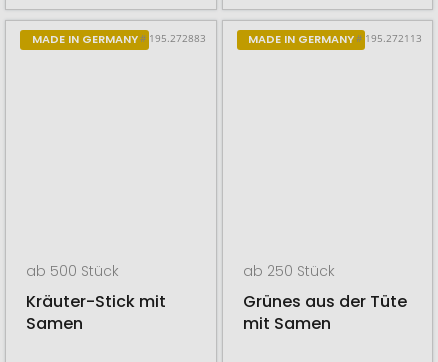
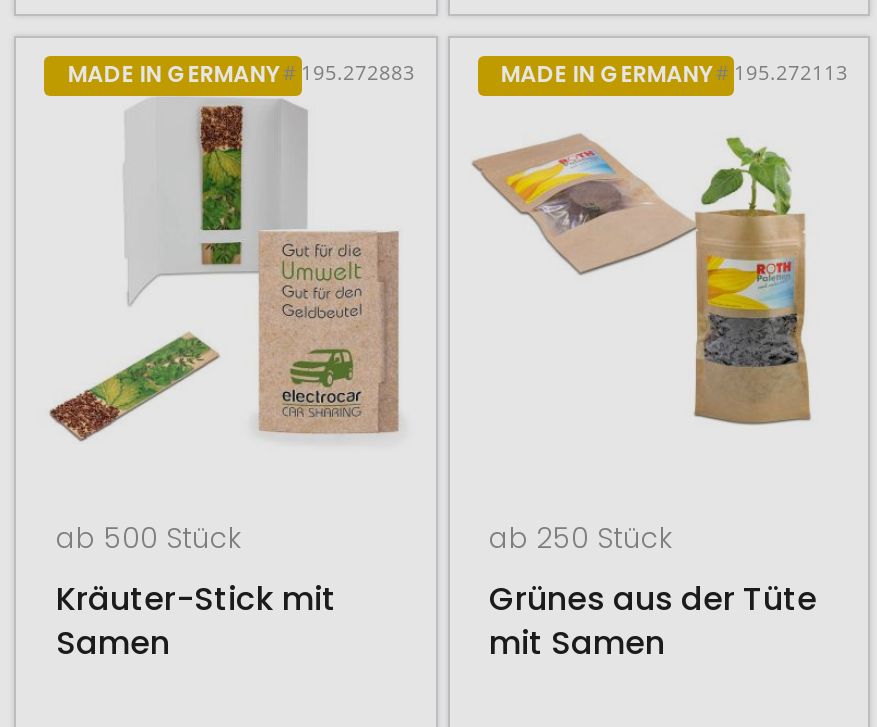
none -> [48,98,402,442] [image]
none -> [472,132,812,426] [image]

